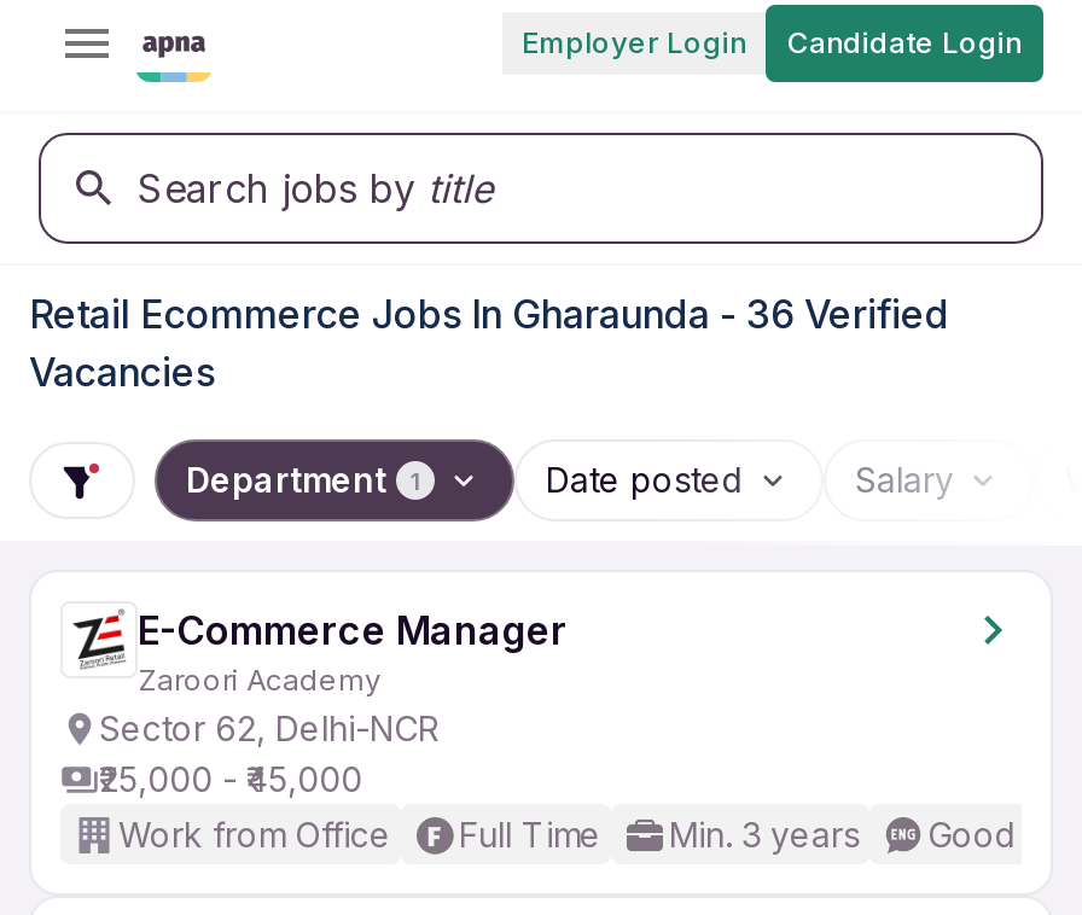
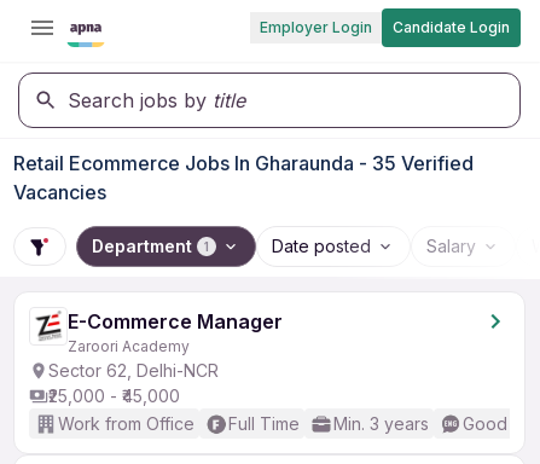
[29,290,949,338] Retail Ecommerce Jobs In Gharaunda - 36 Verified -> [13,151,474,175] Retail Ecommerce Jobs In Gharaunda - 35 Verified

